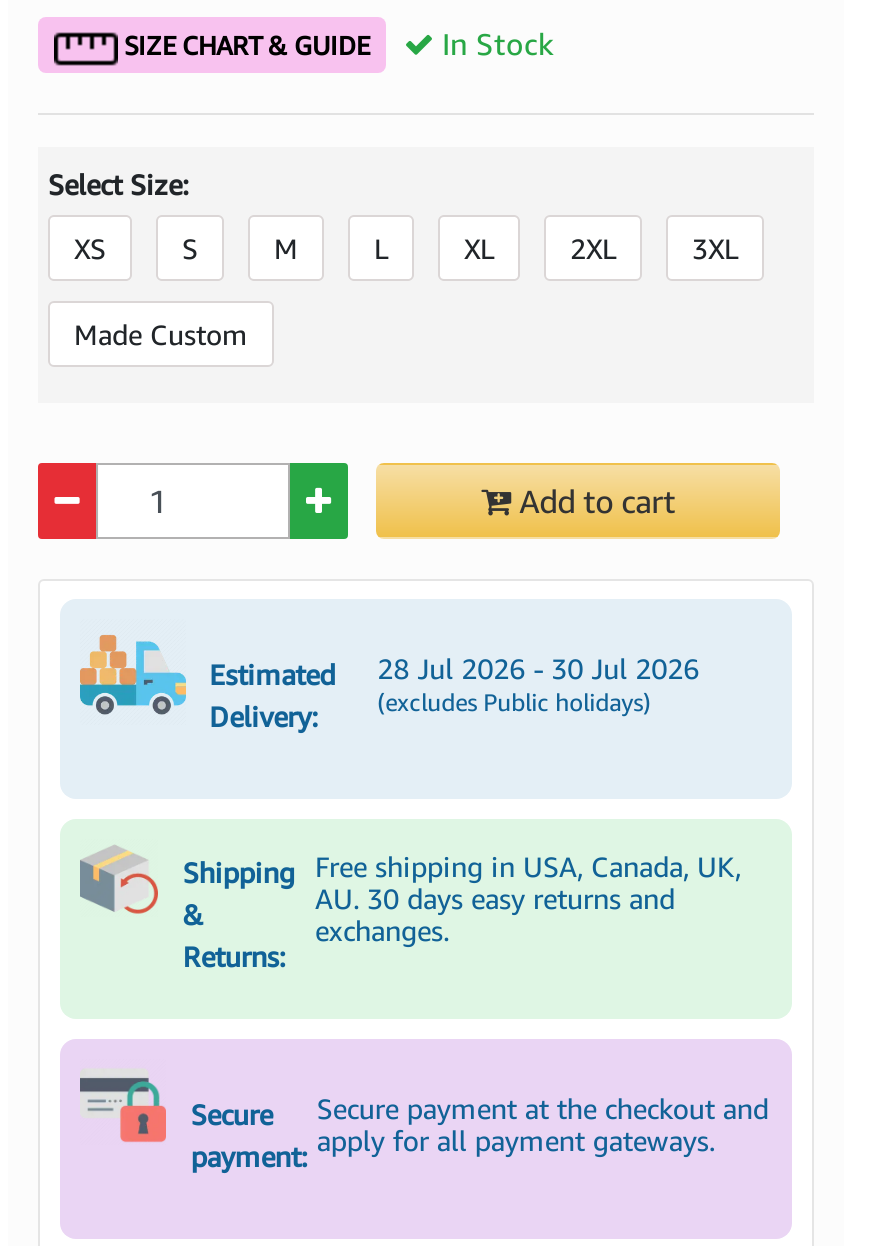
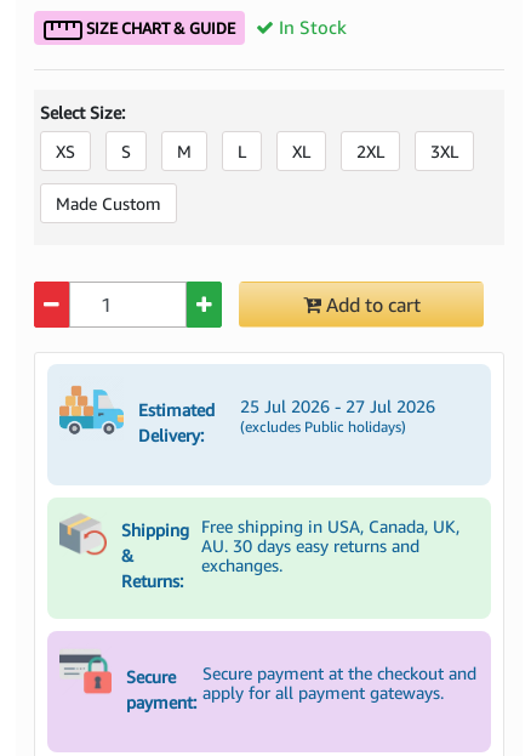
[209,650,699,690] Estimated 28 Jul 2026 - 30 Jul 2026 -> [138,395,435,419] Estimated 25 Jul 2026 - 27 Jul 2026

